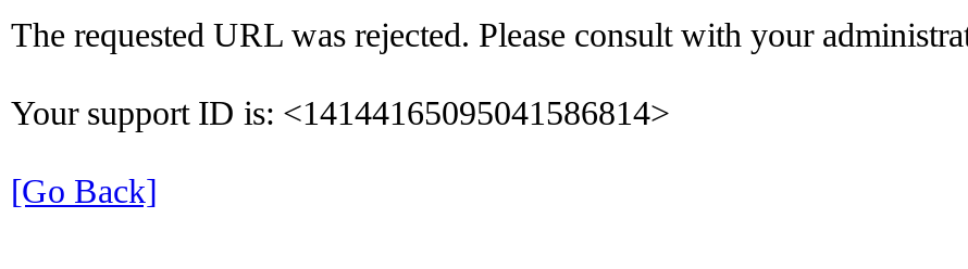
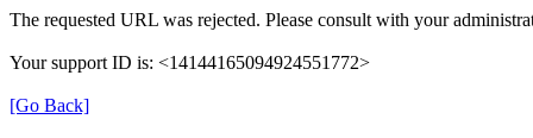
[11,94,670,131] Your support ID is: <14144165095041586814> -> [10,52,370,73] Your support ID is: <14144165094924551772>

